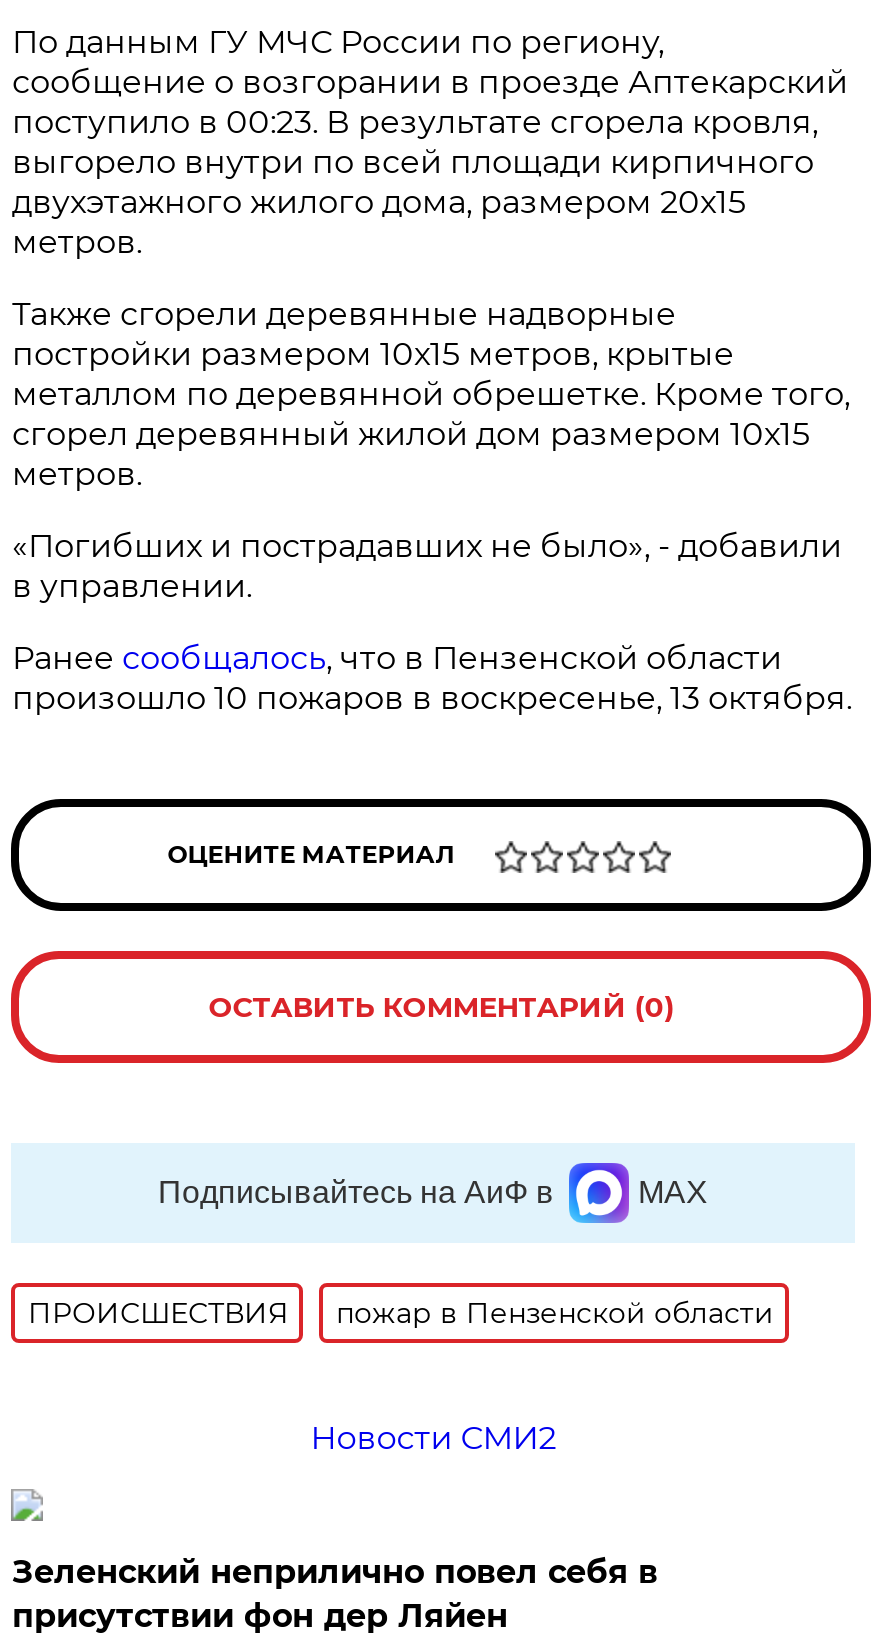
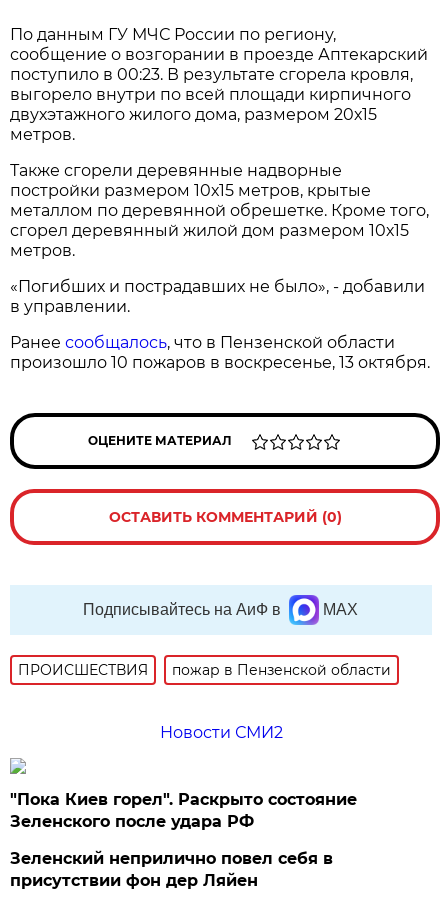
none -> [10,790,357,831] "Пока Киев горел". Раскрыто состояние | Зеленского после удара РФ

